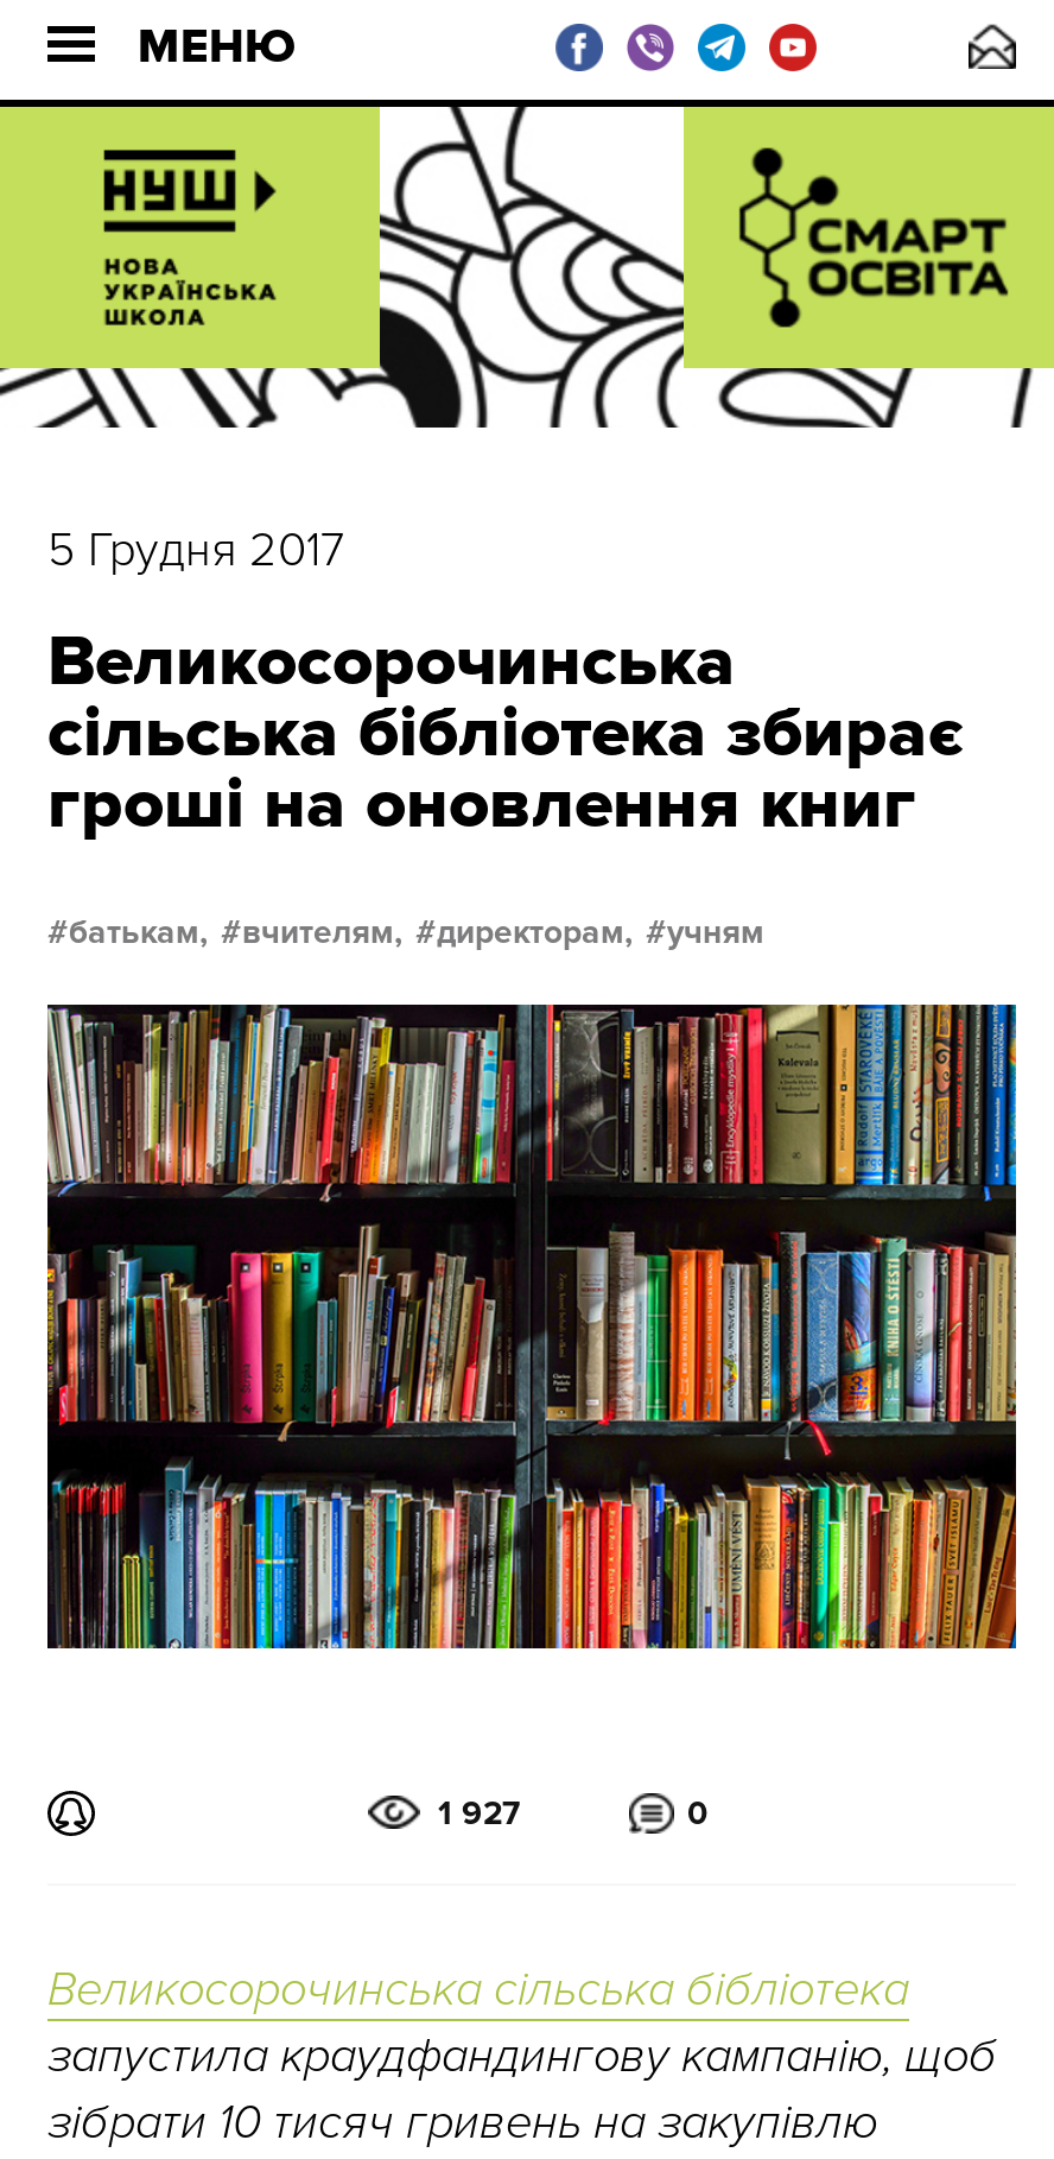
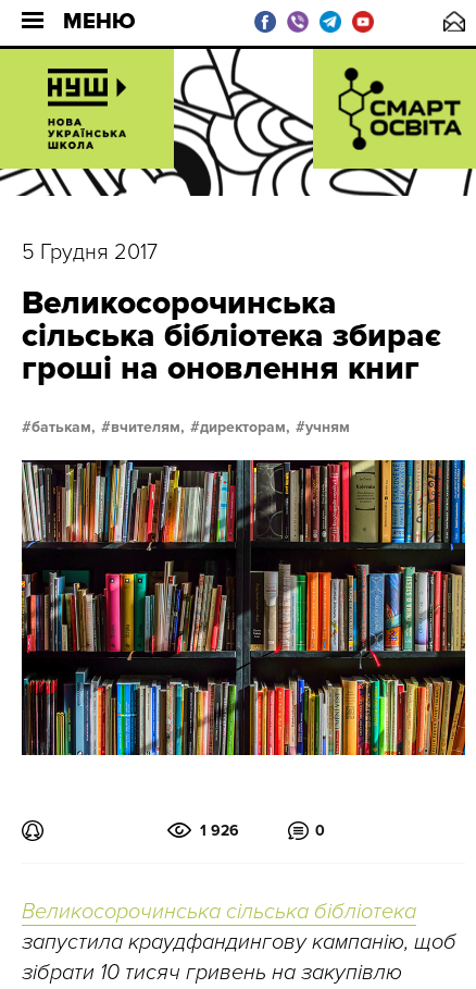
[438,1792,521,1833] 1 927 -> [200,821,239,840] 1 926

